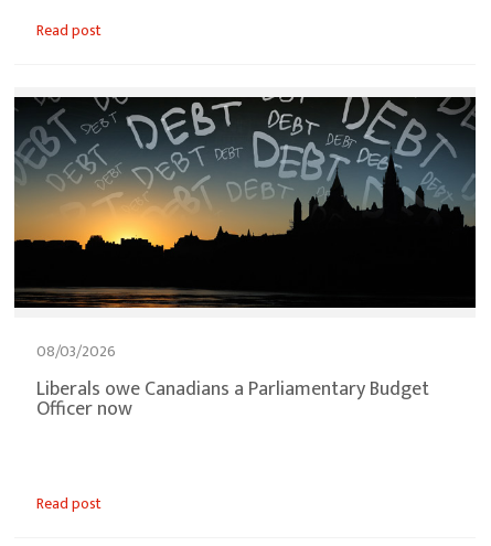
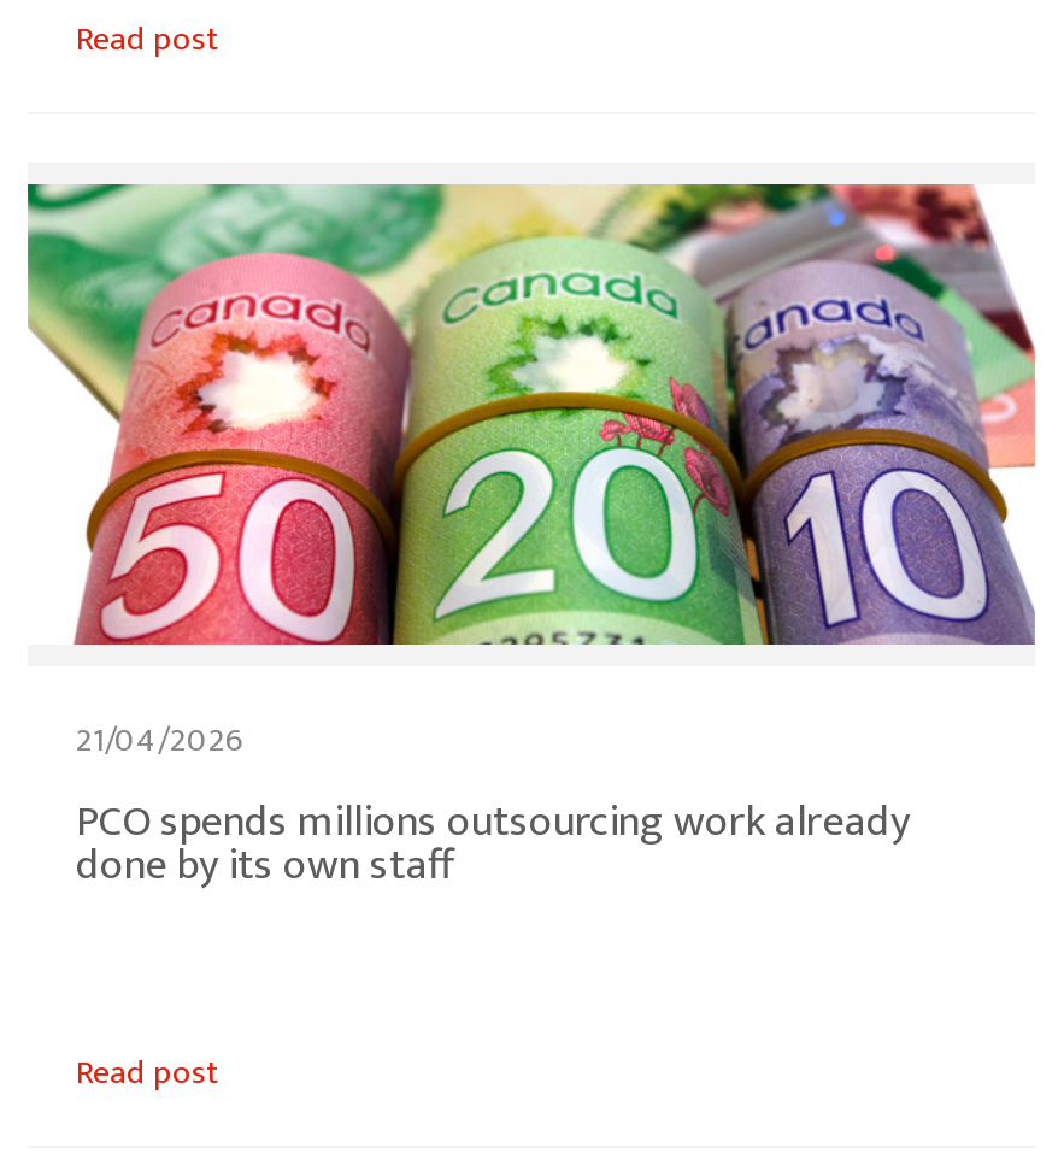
[13,96,477,426] [image] | 08/03/2026 | Liberals owe Canadians a Parliamentary Budget | Officer now -> [25,182,1037,903] [image] | 21/04/2026 | PCO spends millions outsourcing work already | done by its own staff

